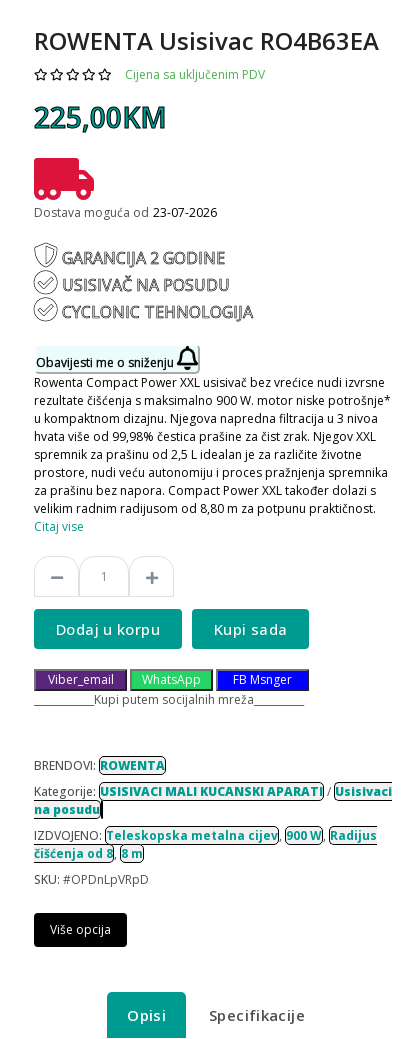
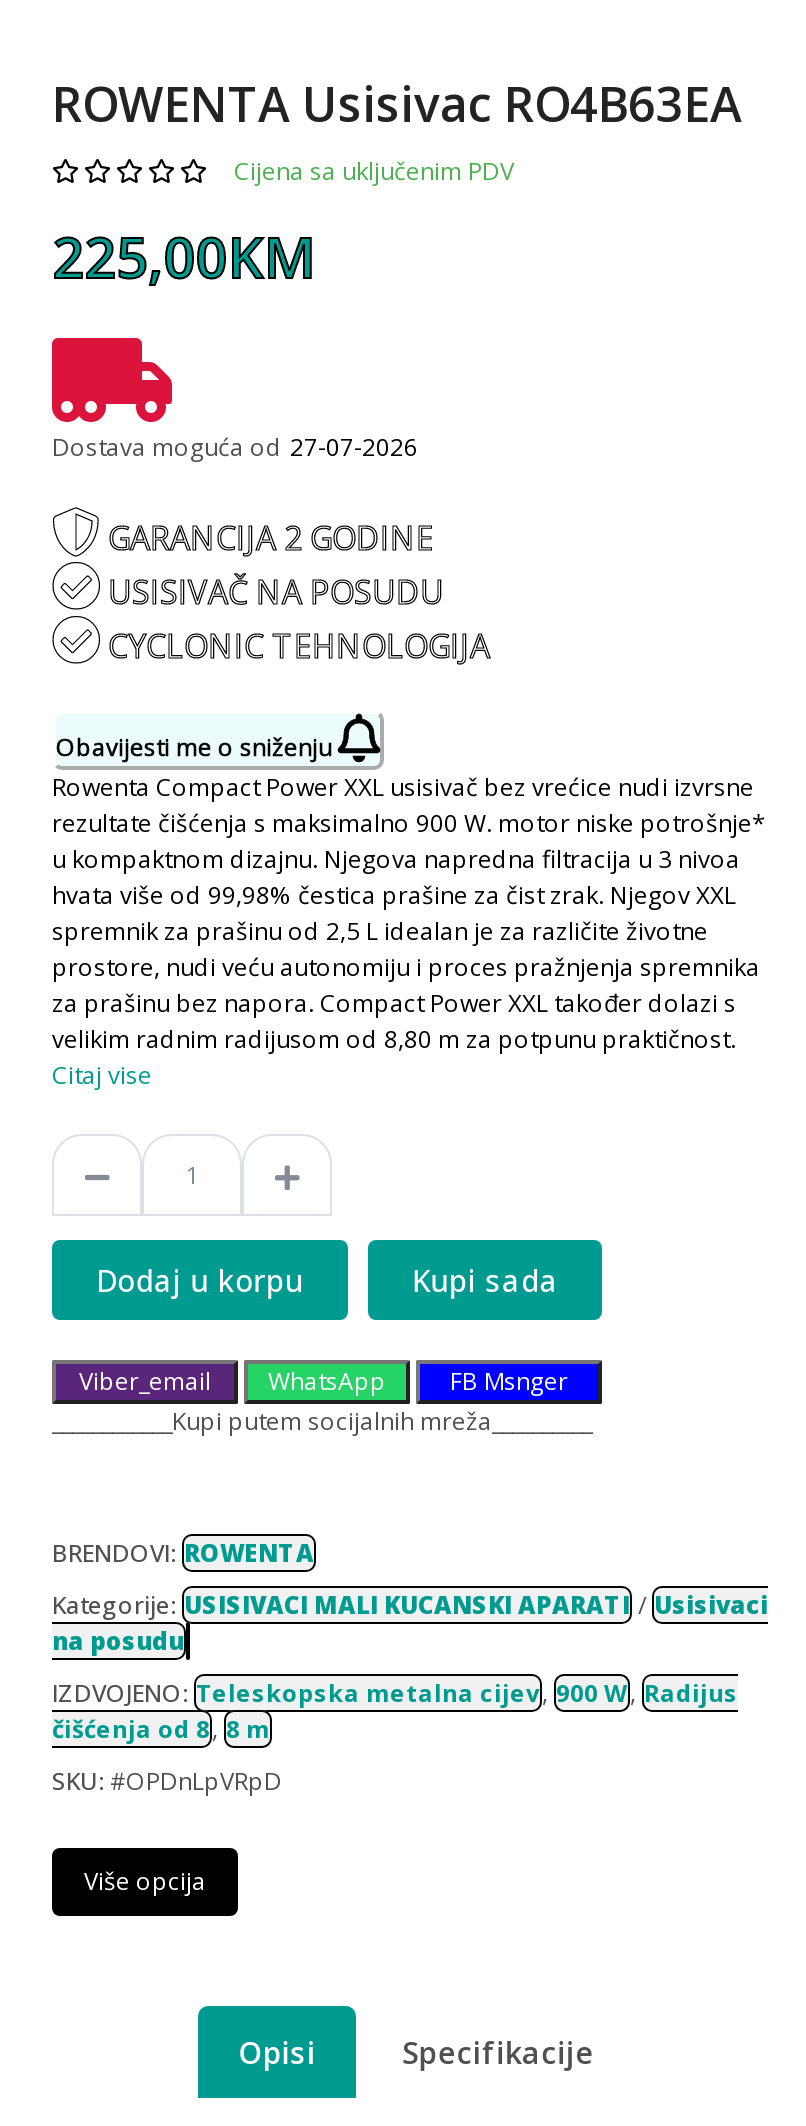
[34,204,217,221] Dostava moguća od 23-07-2026 -> [52,431,418,465] Dostava moguća od 27-07-2026

